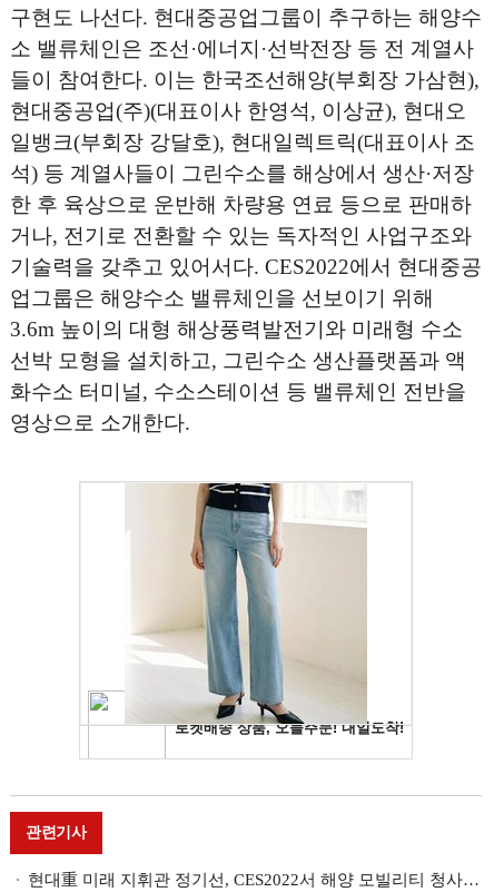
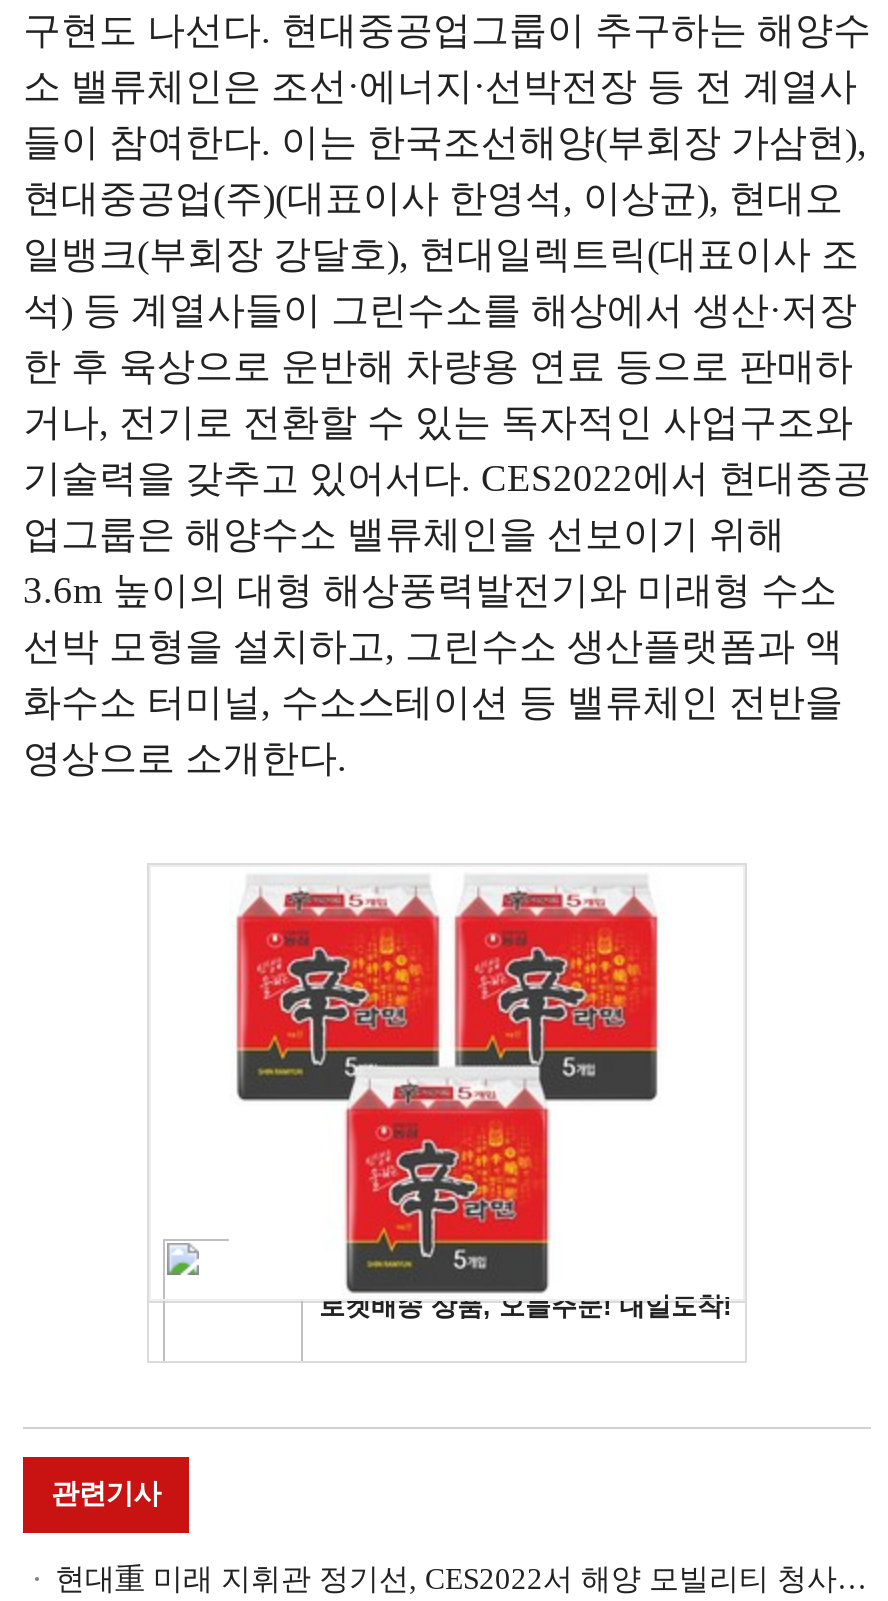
[126,482,368,725] [image] -> [233,867,665,1301] [image]

